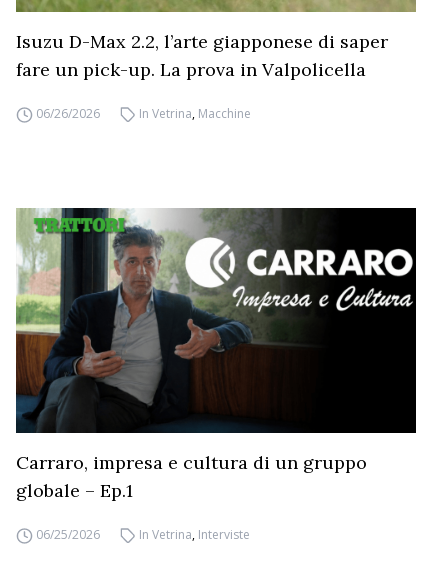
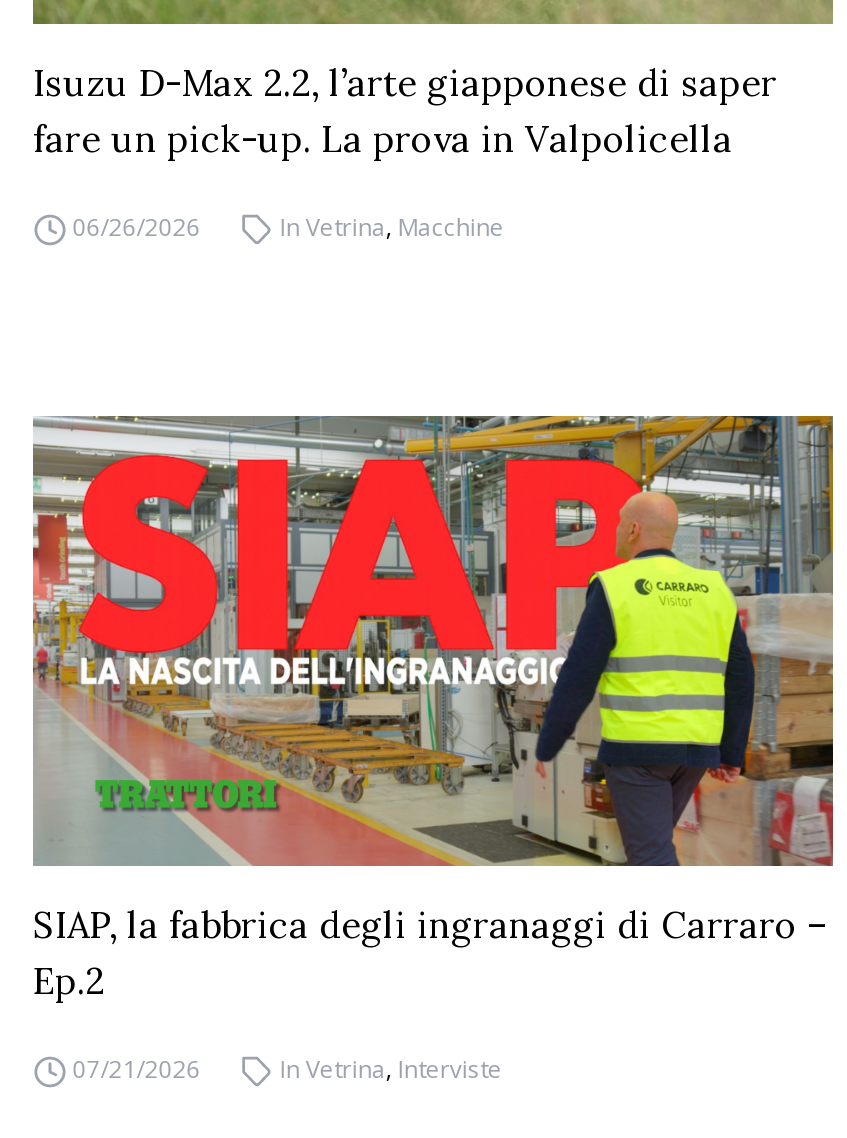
[16,207,417,502] [image] | Carraro, impresa e cultura di un gruppo | globale – Ep.1 -> [31,414,835,1004] [image] | SIAP, la fabbrica degli ingranaggi di Carraro – | Ep.2
[36,526,100,543] 06/25/2026 -> [72,1052,200,1086] 07/21/2026

